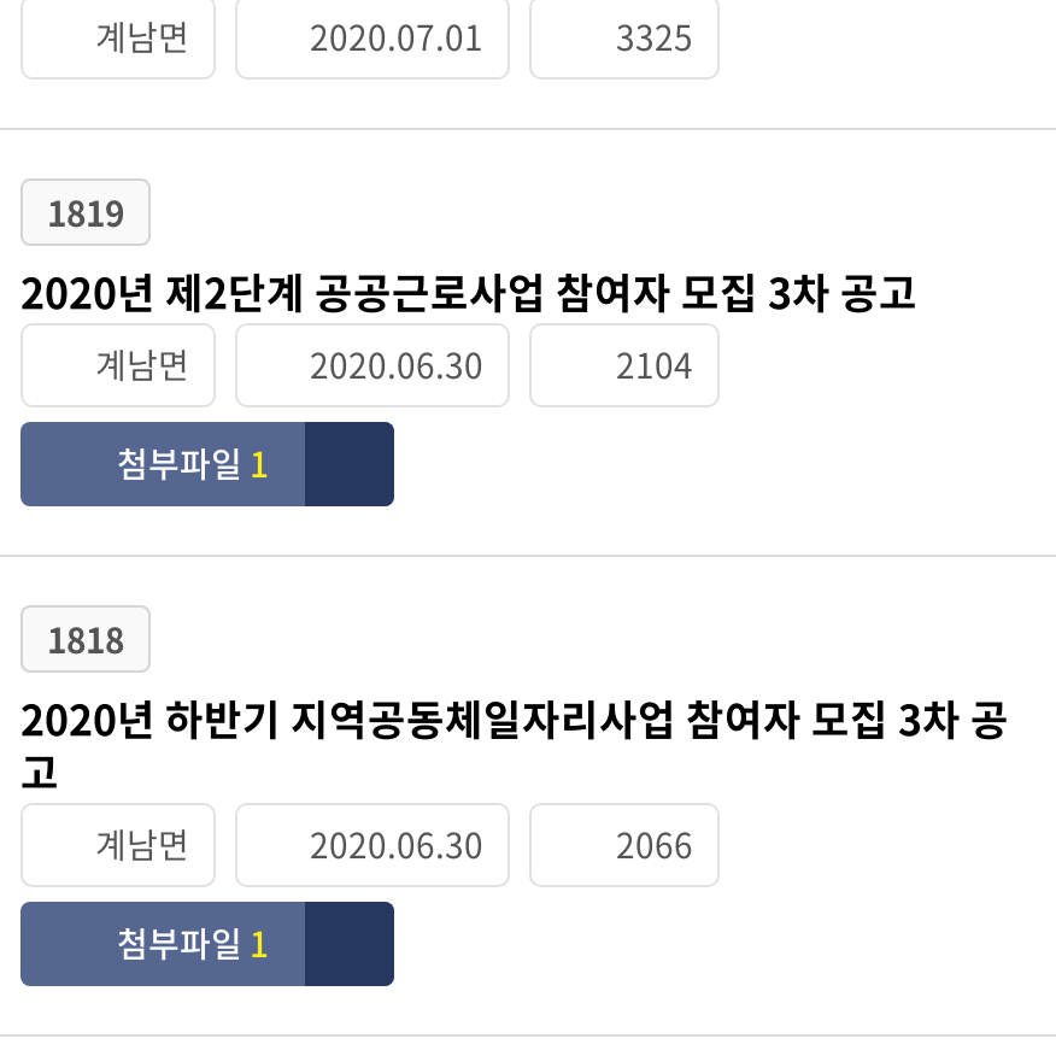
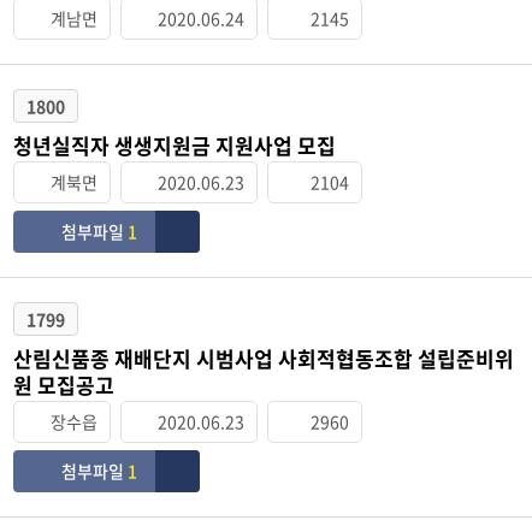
[310,12,693,60] 2020.07.01 | 3325 -> [158,6,349,30] 2020.06.24 | 2145
[20,188,917,388] 1819 | 2020년 제2단계 공공근로사업 참여자 모집 3차 공고 | 계남면 | 2020.06.30 -> [13,94,336,194] 1800 | 청년실직자 생생지원금 지원사업 모집 | 계북면 | 2020.06.23
[20,615,1009,868] 1818 | 2020년 하반기 지역공동체일자리사업 참여자 모집 3차 공 | 고 | 계남면 | 2020.06.30 | 2066 -> [13,307,514,433] 1799 | 산림신품종 재배단지 시범사업 사회적협동조합 설립준비위 | 원 모집공고 | 장수읍 | 2020.06.23 | 2960

